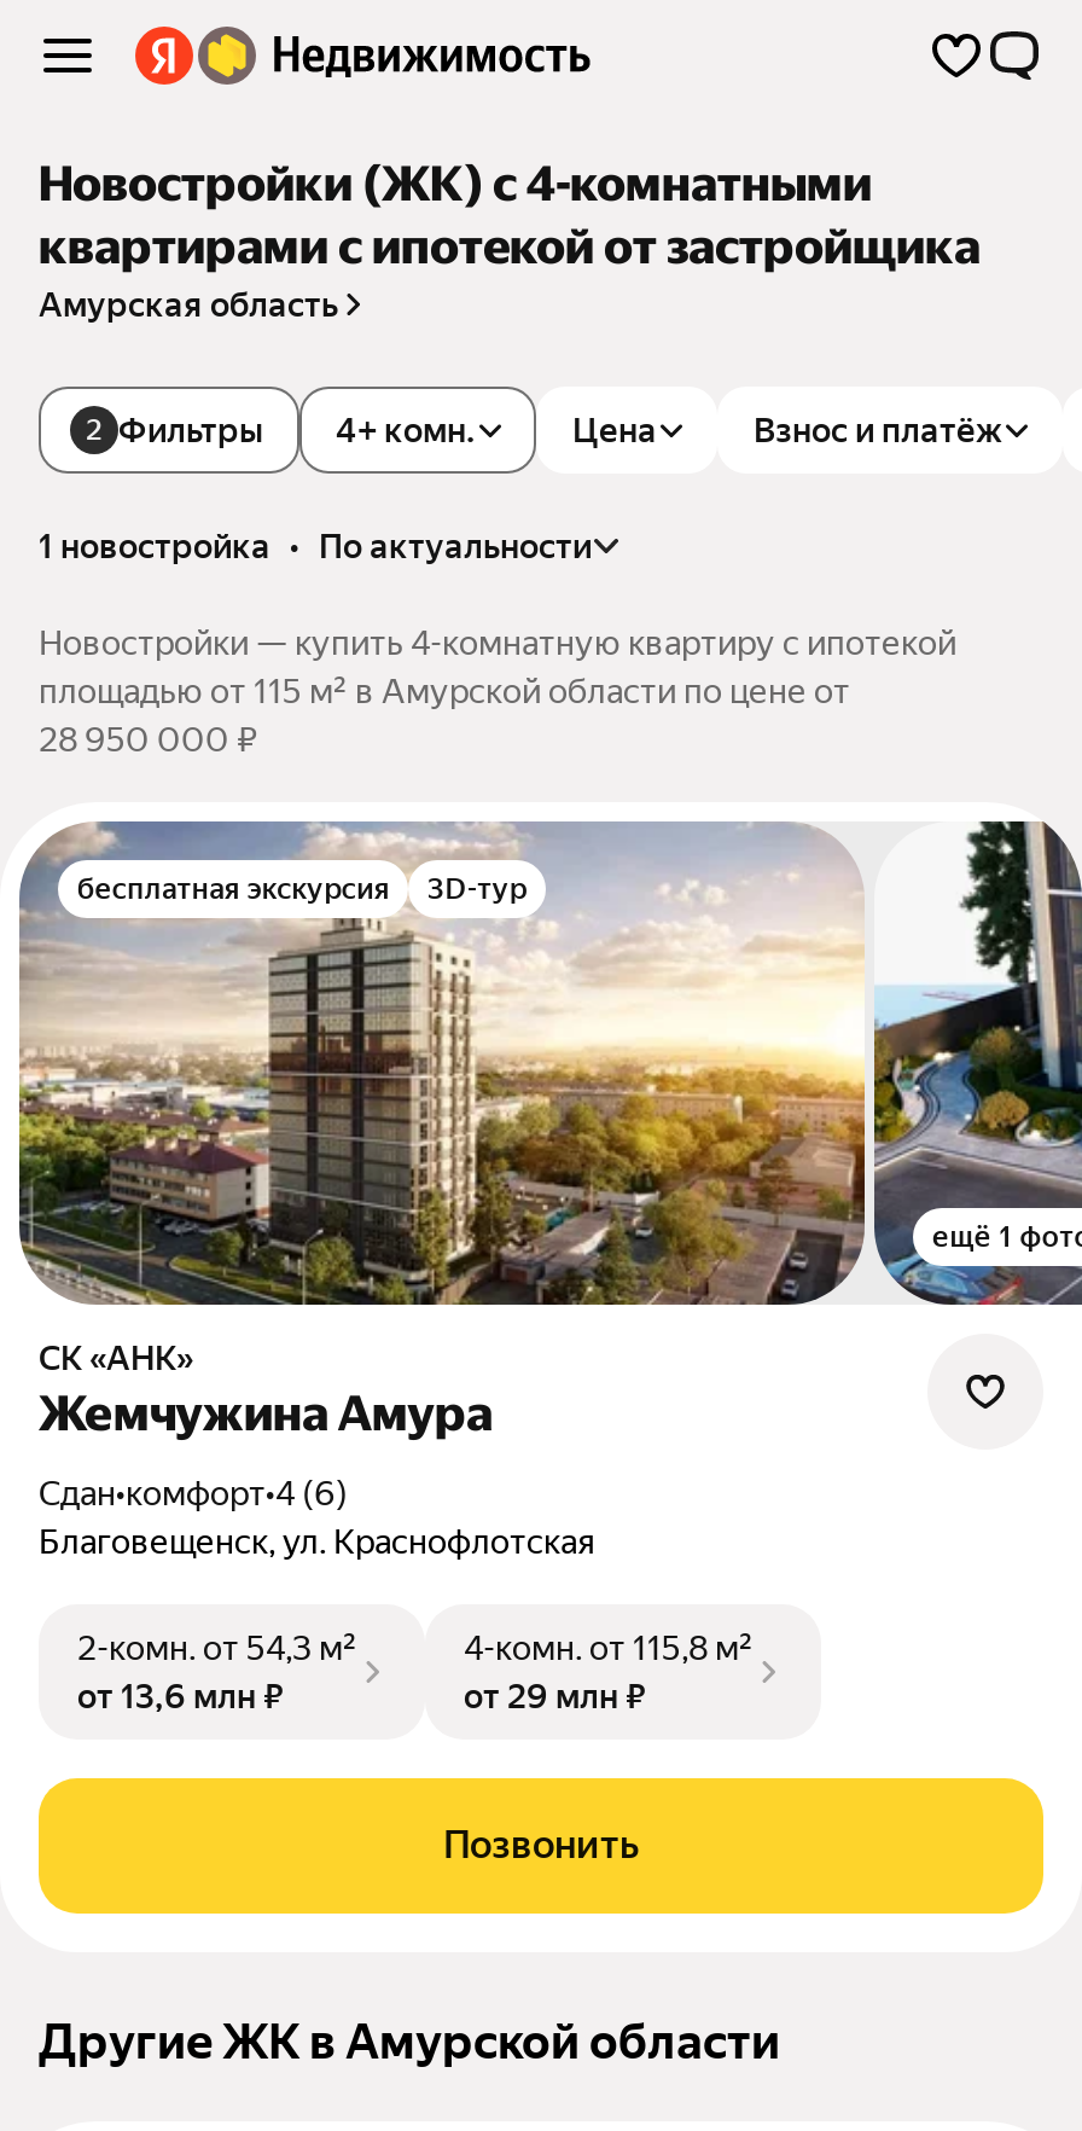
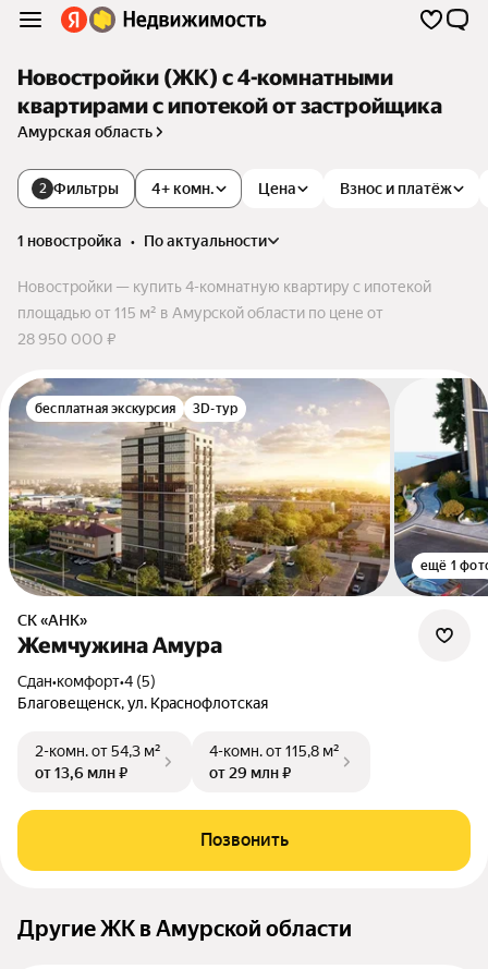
[60,1474,348,1513] Сдан•комфорт•4 (6) -> [27,673,156,690] Сдан•комфорт•4 (5)

